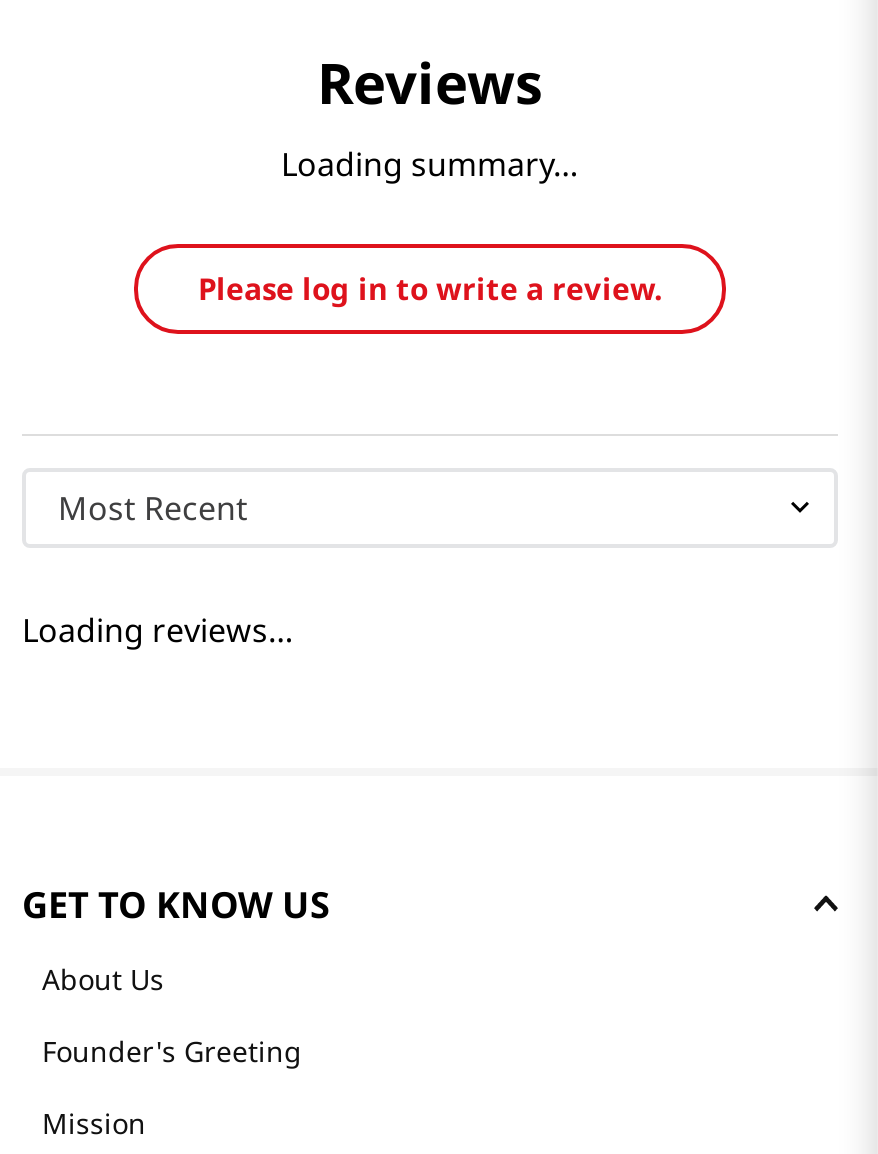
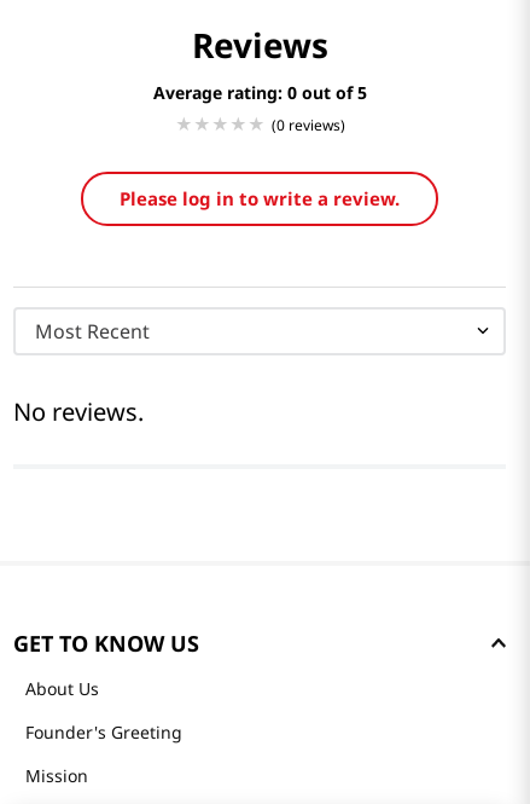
[281,142,579,186] Loading summary… -> [153,81,345,135] Average rating: 0 | (0 reviews)
[22,608,294,652] Loading reviews… -> [13,395,144,428] No reviews.

